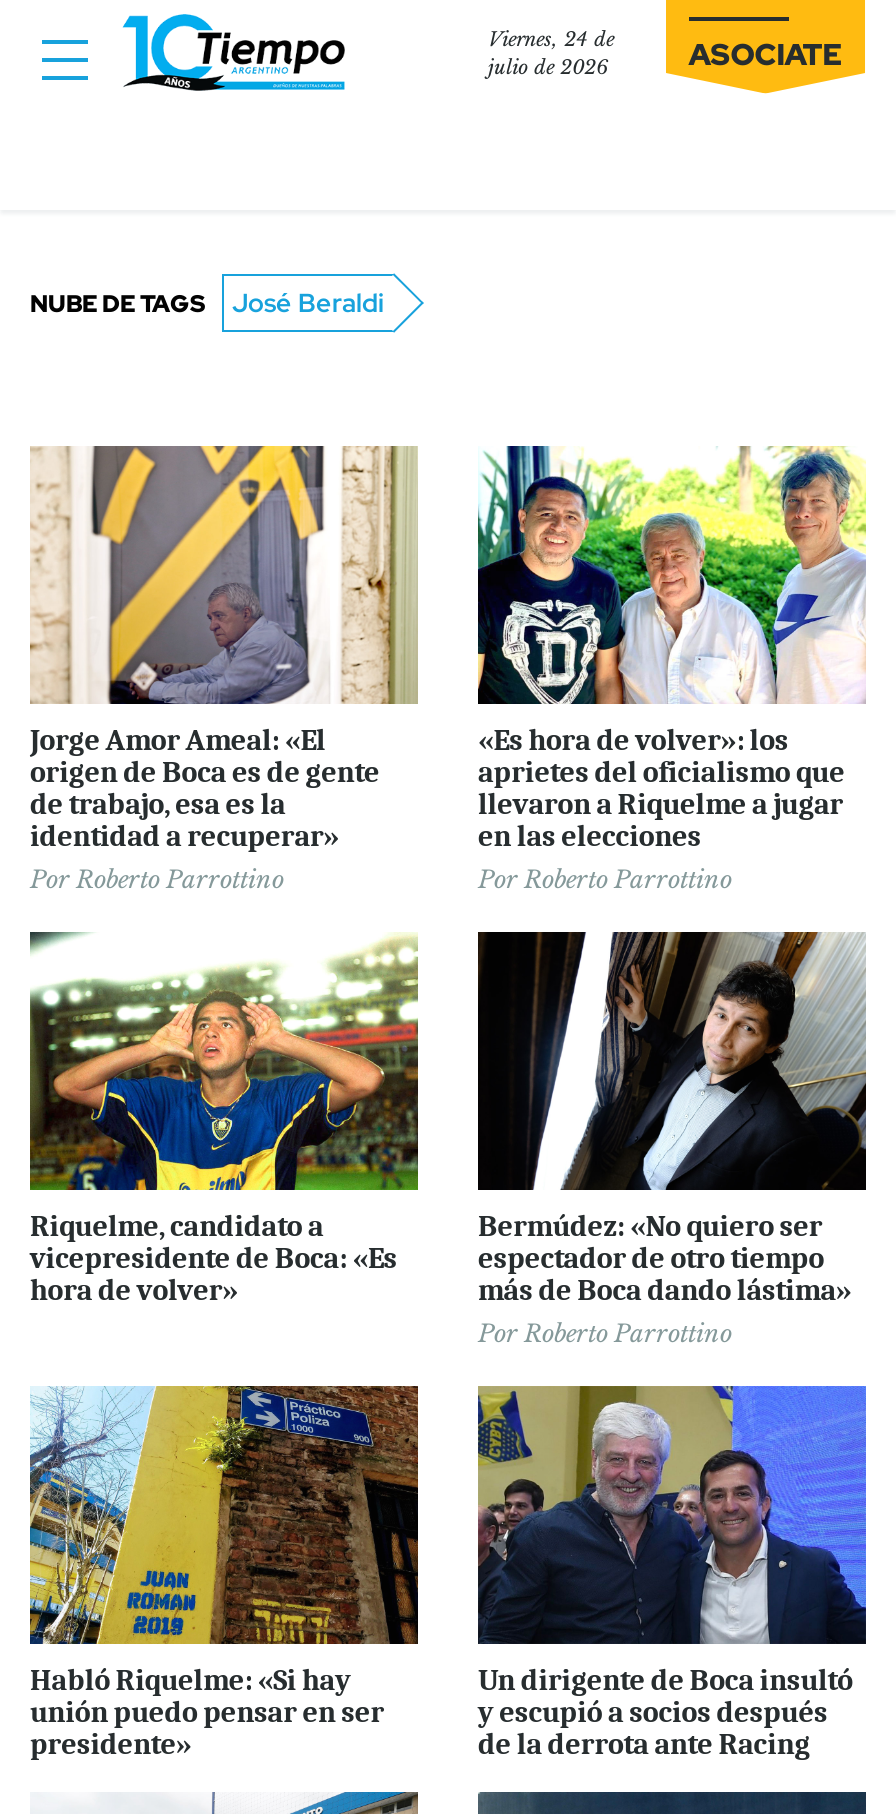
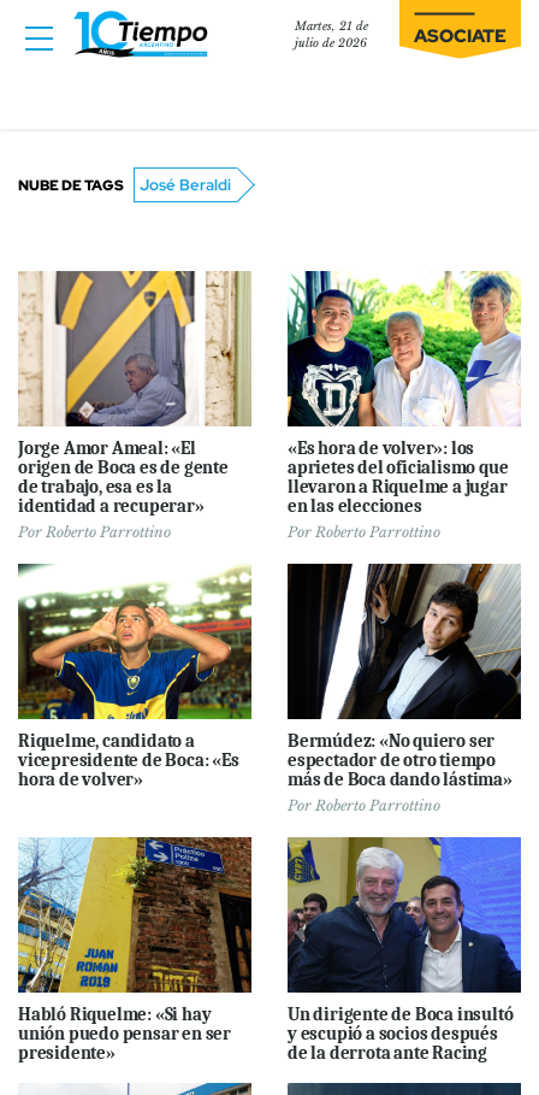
[488,28,614,52] Viernes, 24 de -> [295,19,368,34] Martes, 21 de

